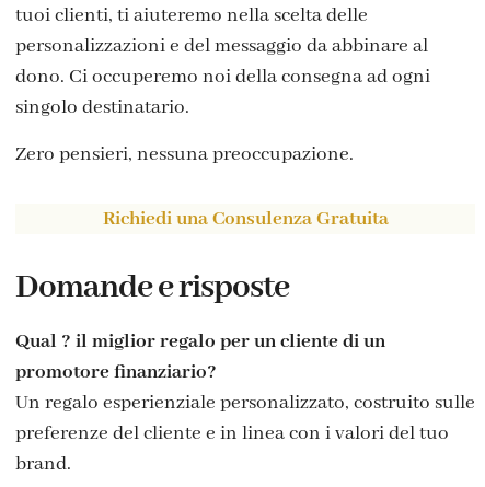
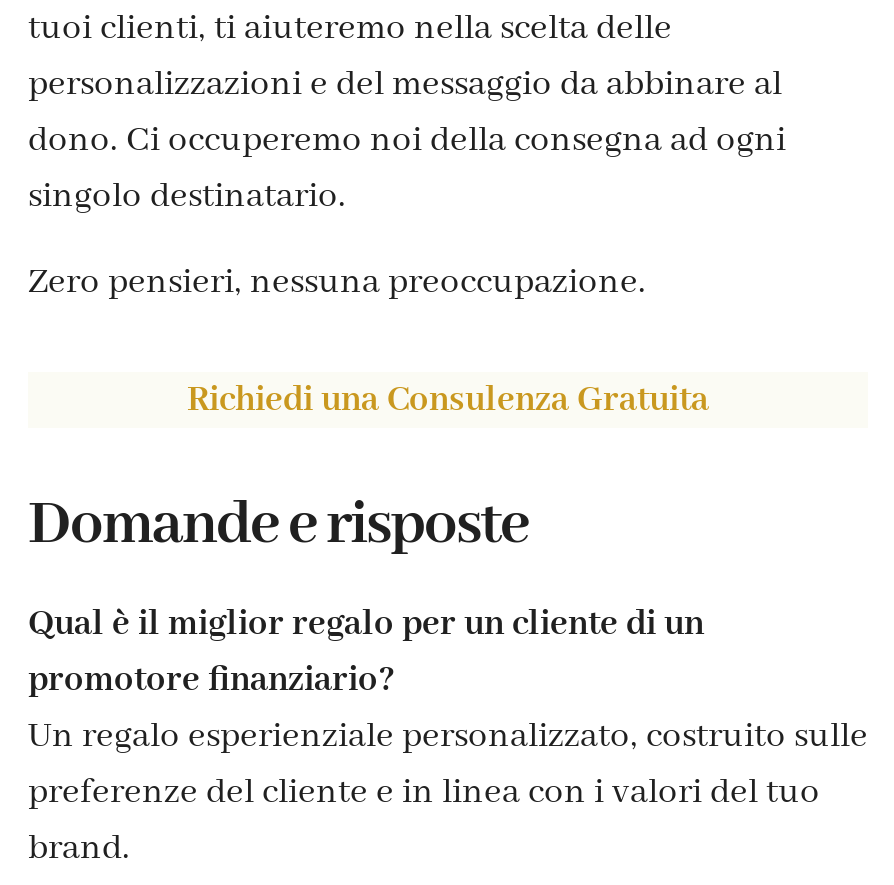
[15,330,385,354] Qual ? il miglior regalo per un cliente di un -> [28,602,704,646] Qual è il miglior regalo per un cliente di un

